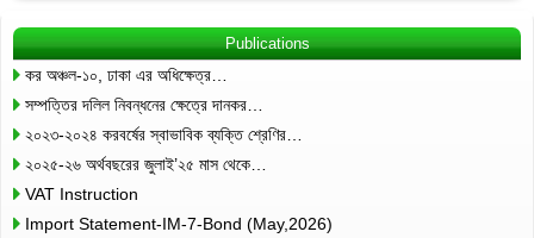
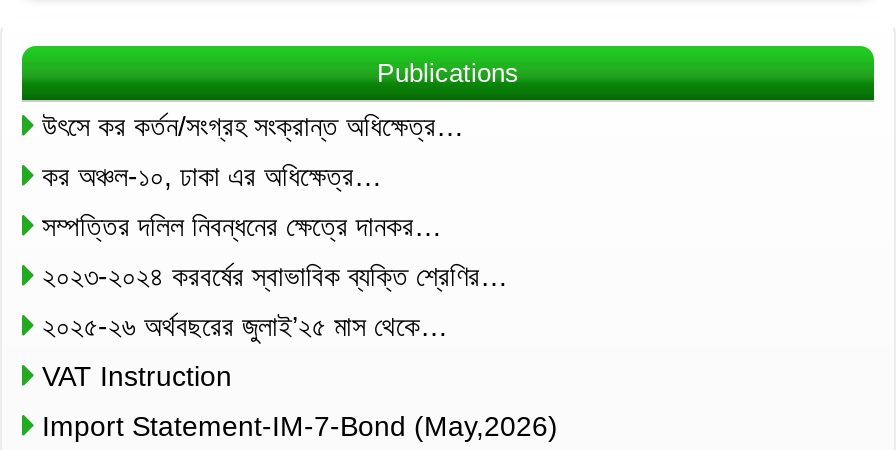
none -> [42,109,464,141] উৎসে কর কর্তন/সংগ্রহ সংক্রান্ত অধিক্ষেত্র…

